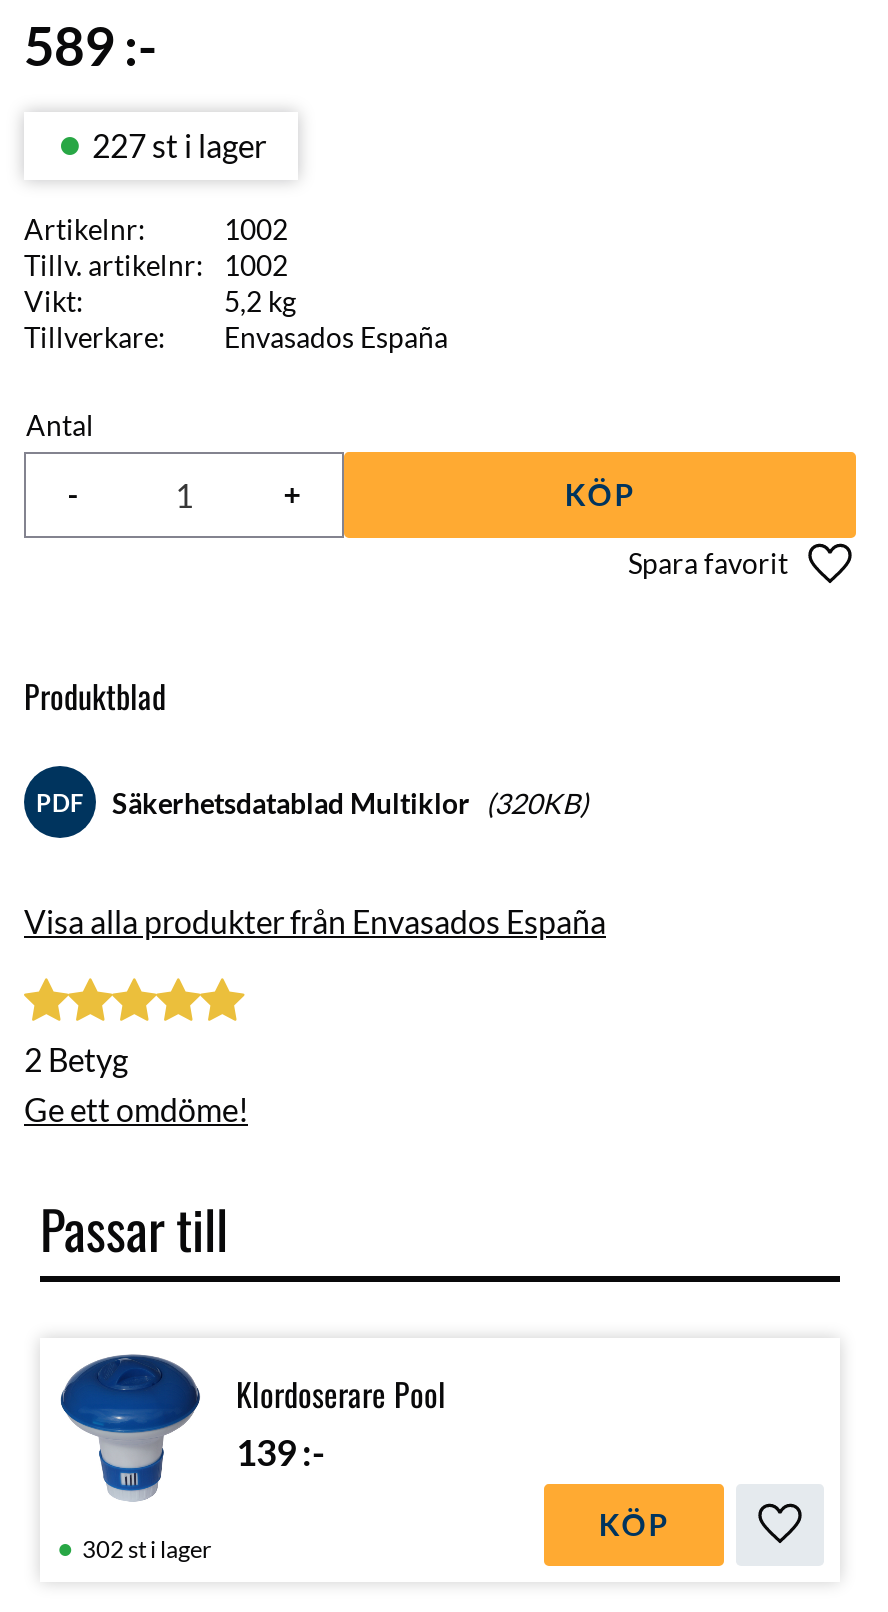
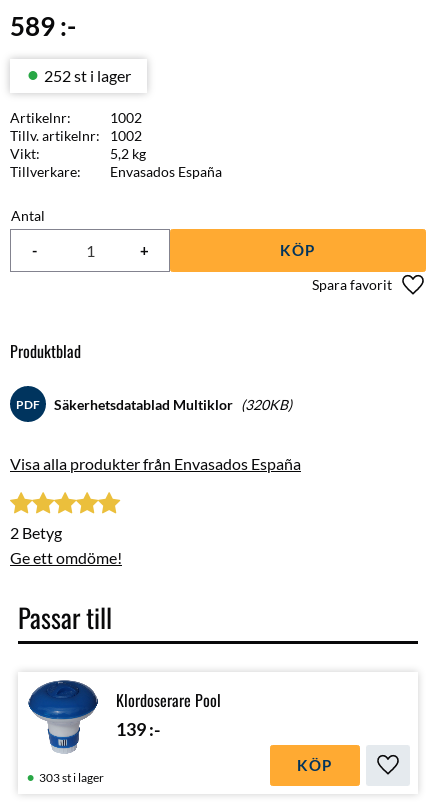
[92,125,266,163] 227 st i lager -> [44,66,131,85] 252 st i lager
[82,1535,212,1565] 302 st i lager -> [39,770,104,785] 303 st i lager

